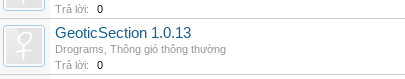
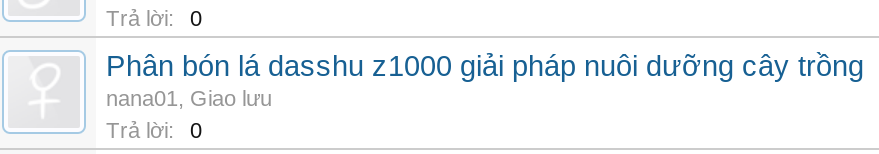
[55,25,226,55] GeoticSection 1.0.13 | Drograms, Thông gió thông thường -> [106,50,864,110] Phân bón lá dasshu z1000 giải pháp nuôi dưỡng cây trồng | nana01, Giao lưu

